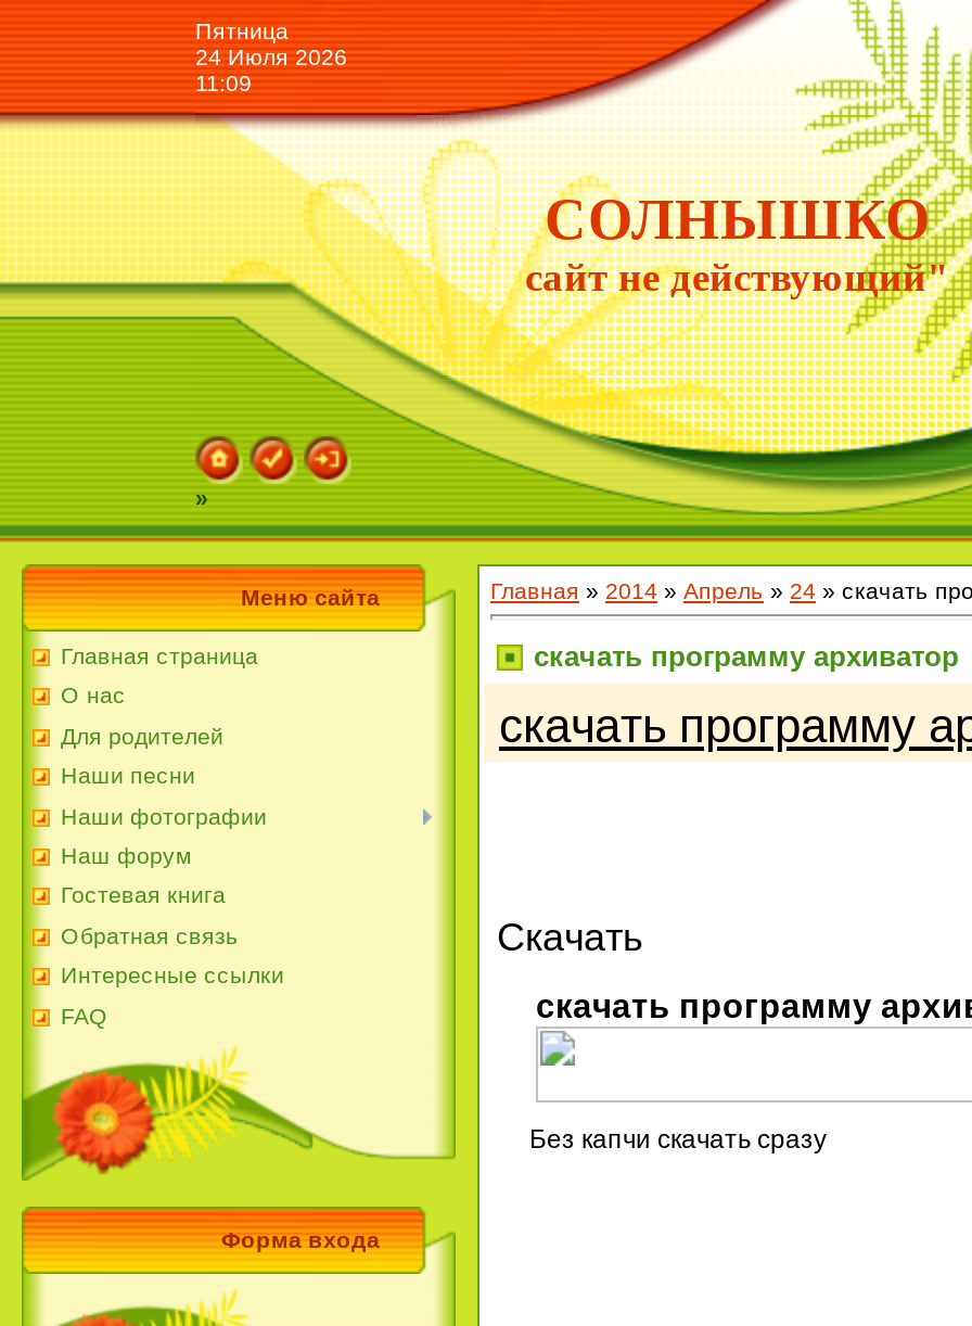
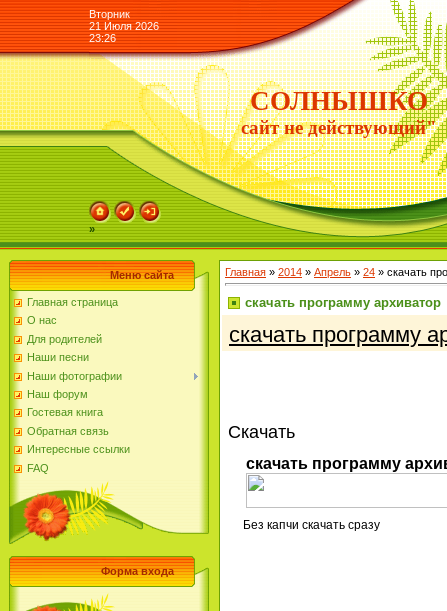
[195,17,347,95] Пятница | 24 Июля 2026 | 11:09 -> [89,8,159,44] Вторник | 21 Июля 2026 | 23:26

